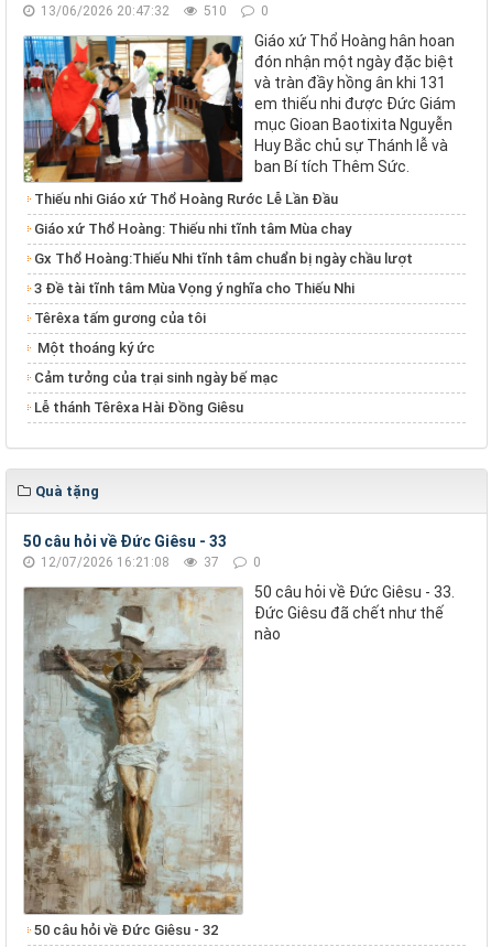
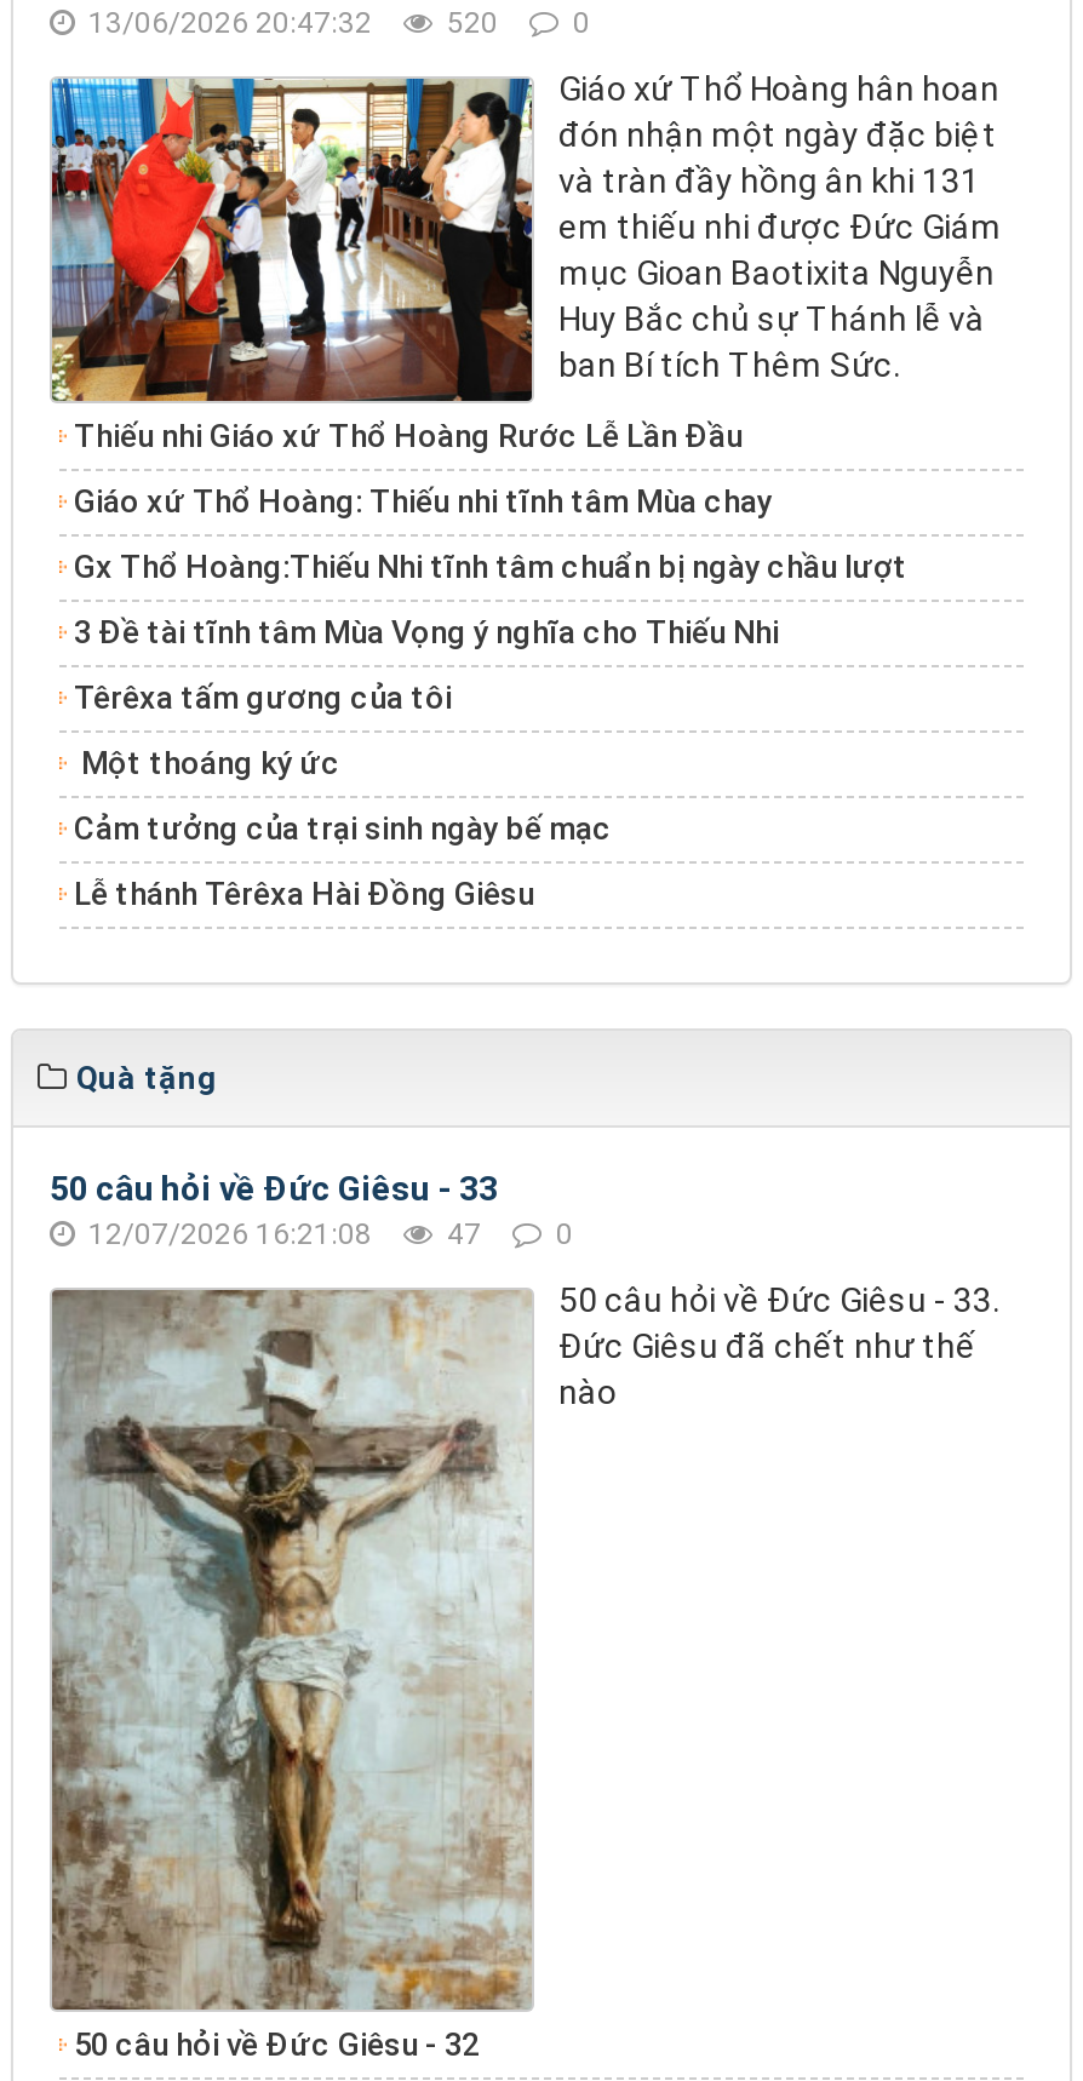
[37,3,269,19] 13/06/2026 20:47:32 510 0 -> [81,8,590,41] 13/06/2026 20:47:32 520 0
[37,555,261,570] 12/07/2026 16:21:08 37 0 -> [81,1219,573,1253] 12/07/2026 16:21:08 47 0

